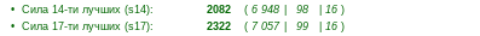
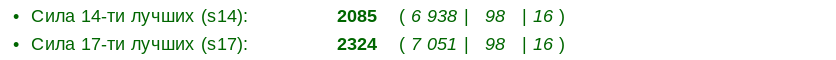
[207,4,231,16] 2082 -> [337,6,377,26] 2085
[244,4,279,16] (6 948 -> [399,6,457,26] (6 938
[207,20,231,32] 2322 -> [337,34,377,54] 2324
[244,20,279,32] (7 057 -> [399,34,457,54] (7 051
[296,20,308,32] 99 -> [485,34,505,54] 98

